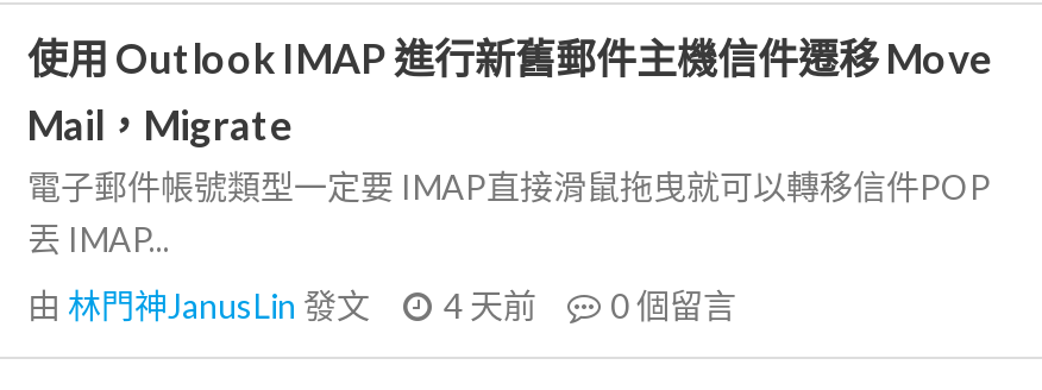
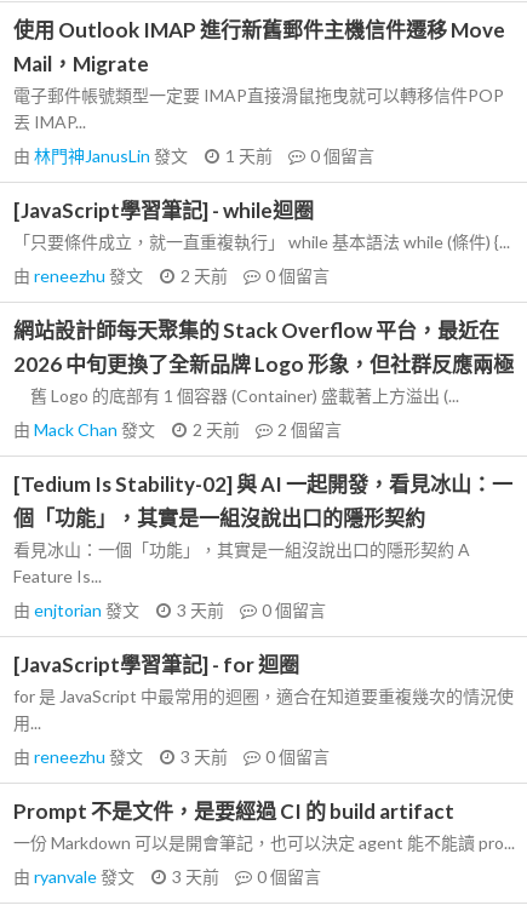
[444,285,536,326] 4 天前 -> [13,145,515,887] 1 天前 | 0個留言 | [JavaScript學習筆記] - while迴圈 | 「只要條件成立，就一直重複執行」 while 基本語法 while (條件) {... | 由reneezhu發文 | 2 天前 | 0個留言 | 網站設計師每天聚集的 Stack Overflow 平台，最近在 | 2026 中旬更換了全新品牌 Logo 形象，但社群反應兩極 | 舊 Logo 的底部有 1 個容器 (Container) 盛載著上方溢出 (... | 由Mack Chan發文 | 2 天前 | 2個留言 | [Tedium Is Stability-02] 與 AI 一起開發，看見冰山：一 | 個「功能」，其實是一組沒說出口的隱形契約 | 看見冰山：一個「功能」，其實是一組沒說出口的隱形契約 A | Feature Is... | 由enjtorian發文 | 3 天前 | 0個留言 | [JavaScript學習筆記] - for 迴圈 | for 是 JavaScript 中最常用的迴圈，適合在知道要重複幾次的情況使 | 用... | 由reneezhu發文 | 3 天前 | 0個留言 | Prompt 不是文件，是要經過 CI 的 build artifact | 一份 Markdown 可以是開會筆記，也可以決定 agent 能不能讀 pro... | 由ryanvale發文 | 3 天前

